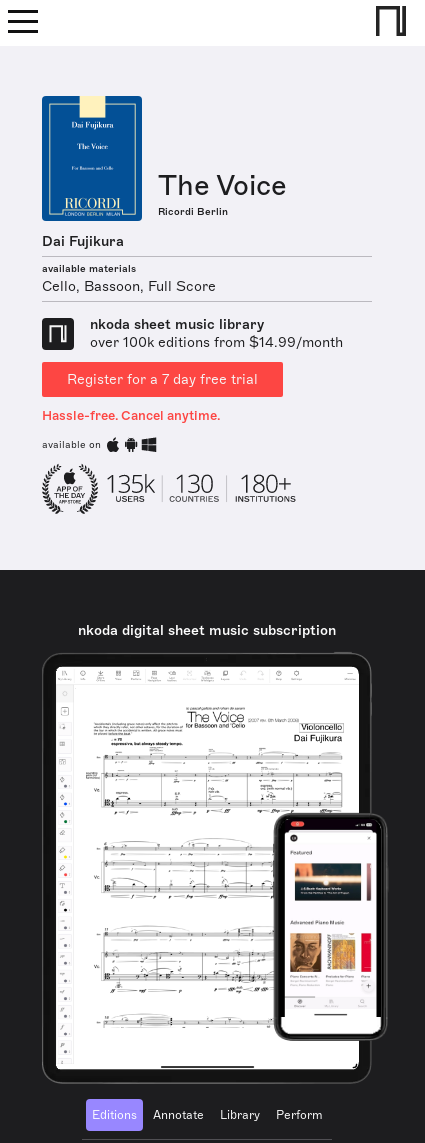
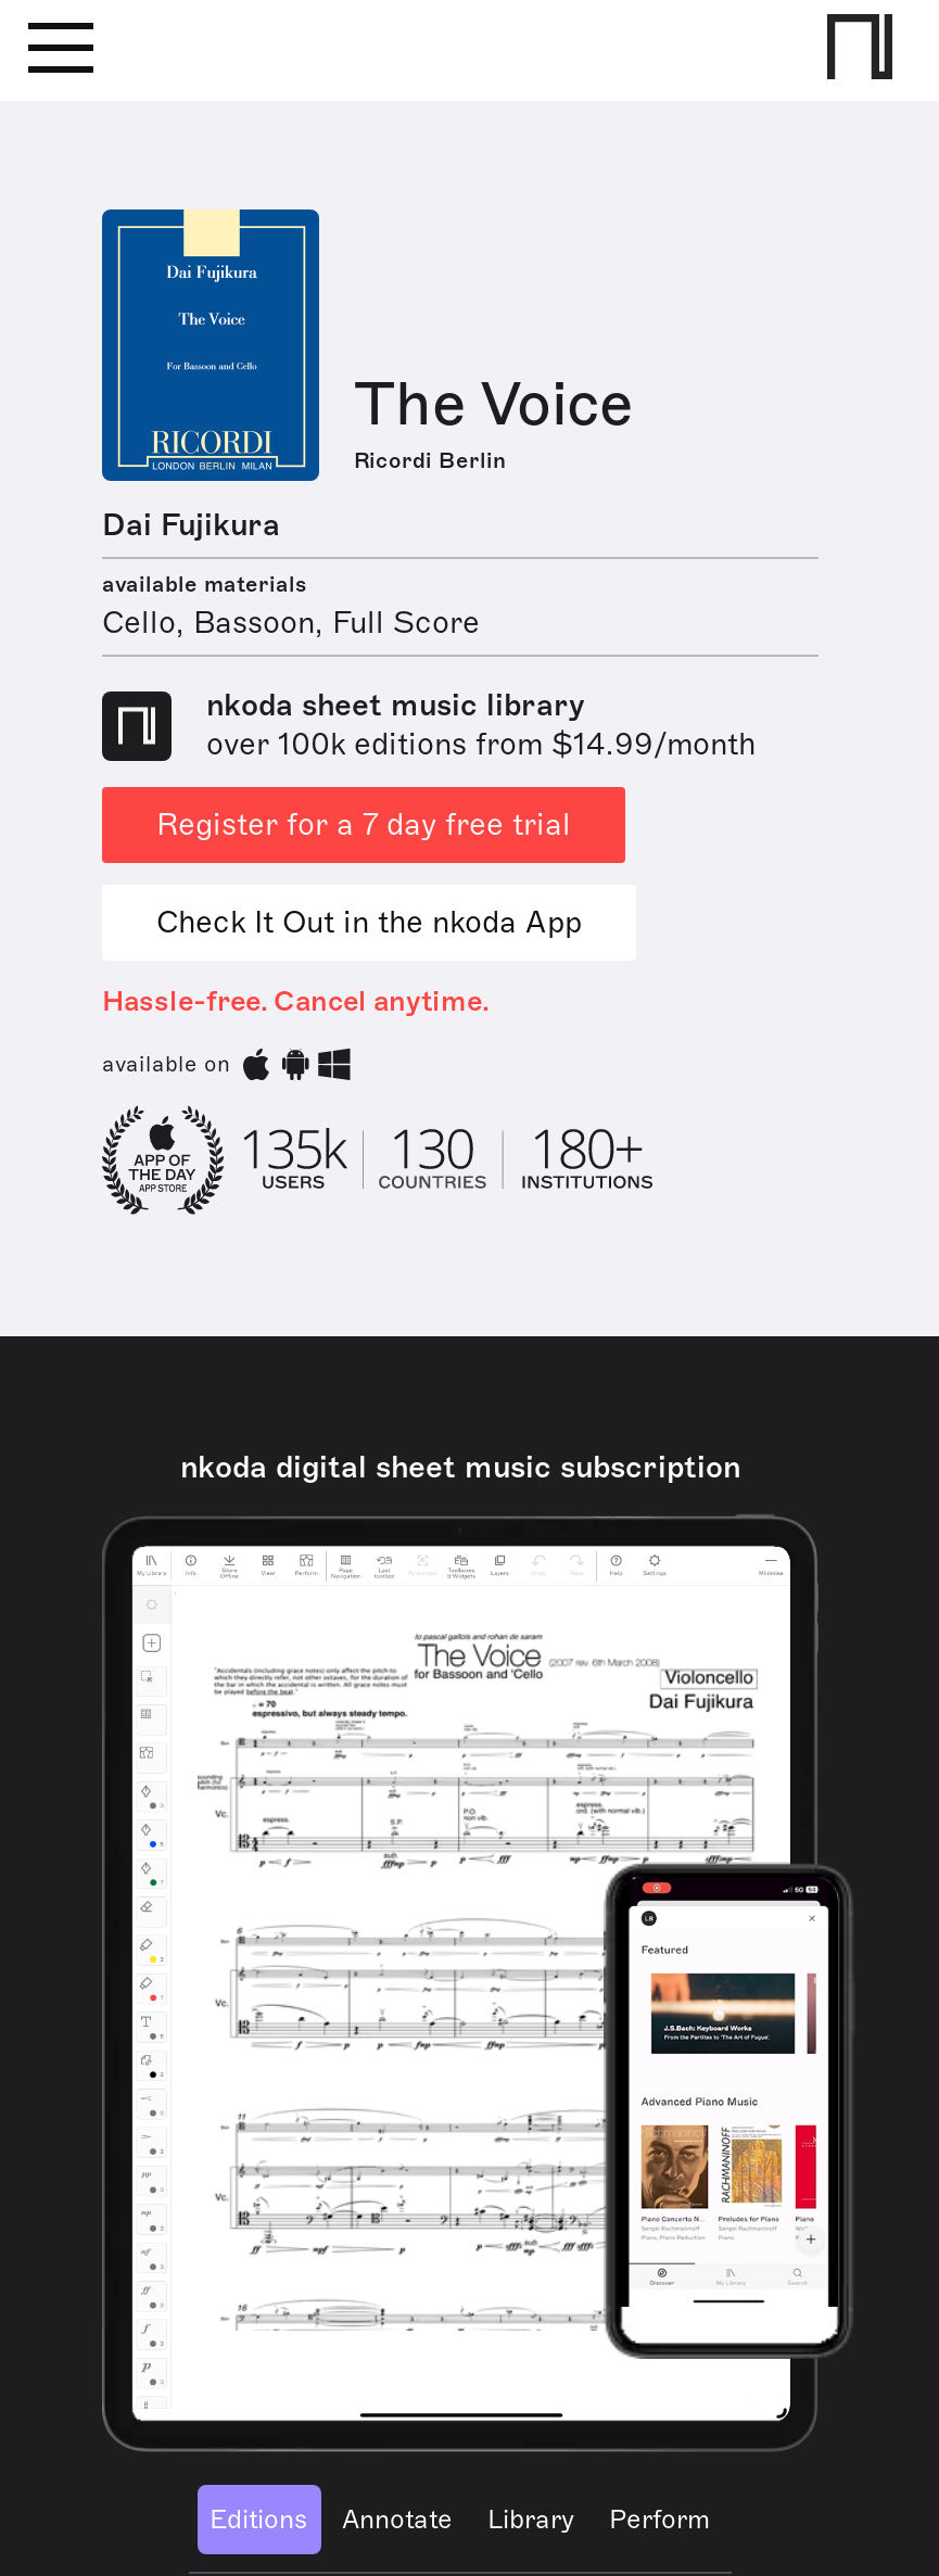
none -> [156,904,582,941] Check It Out in the nkoda App

